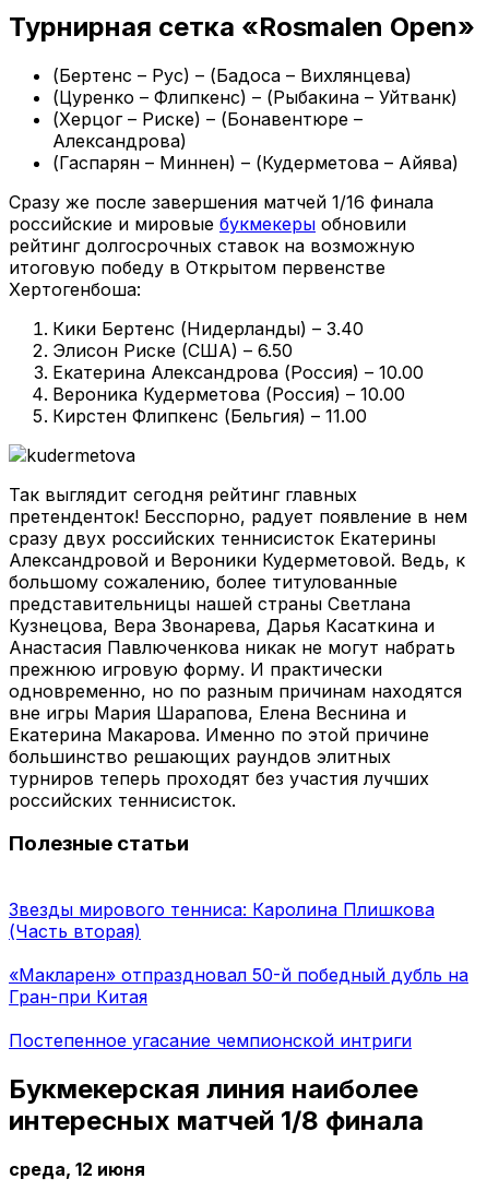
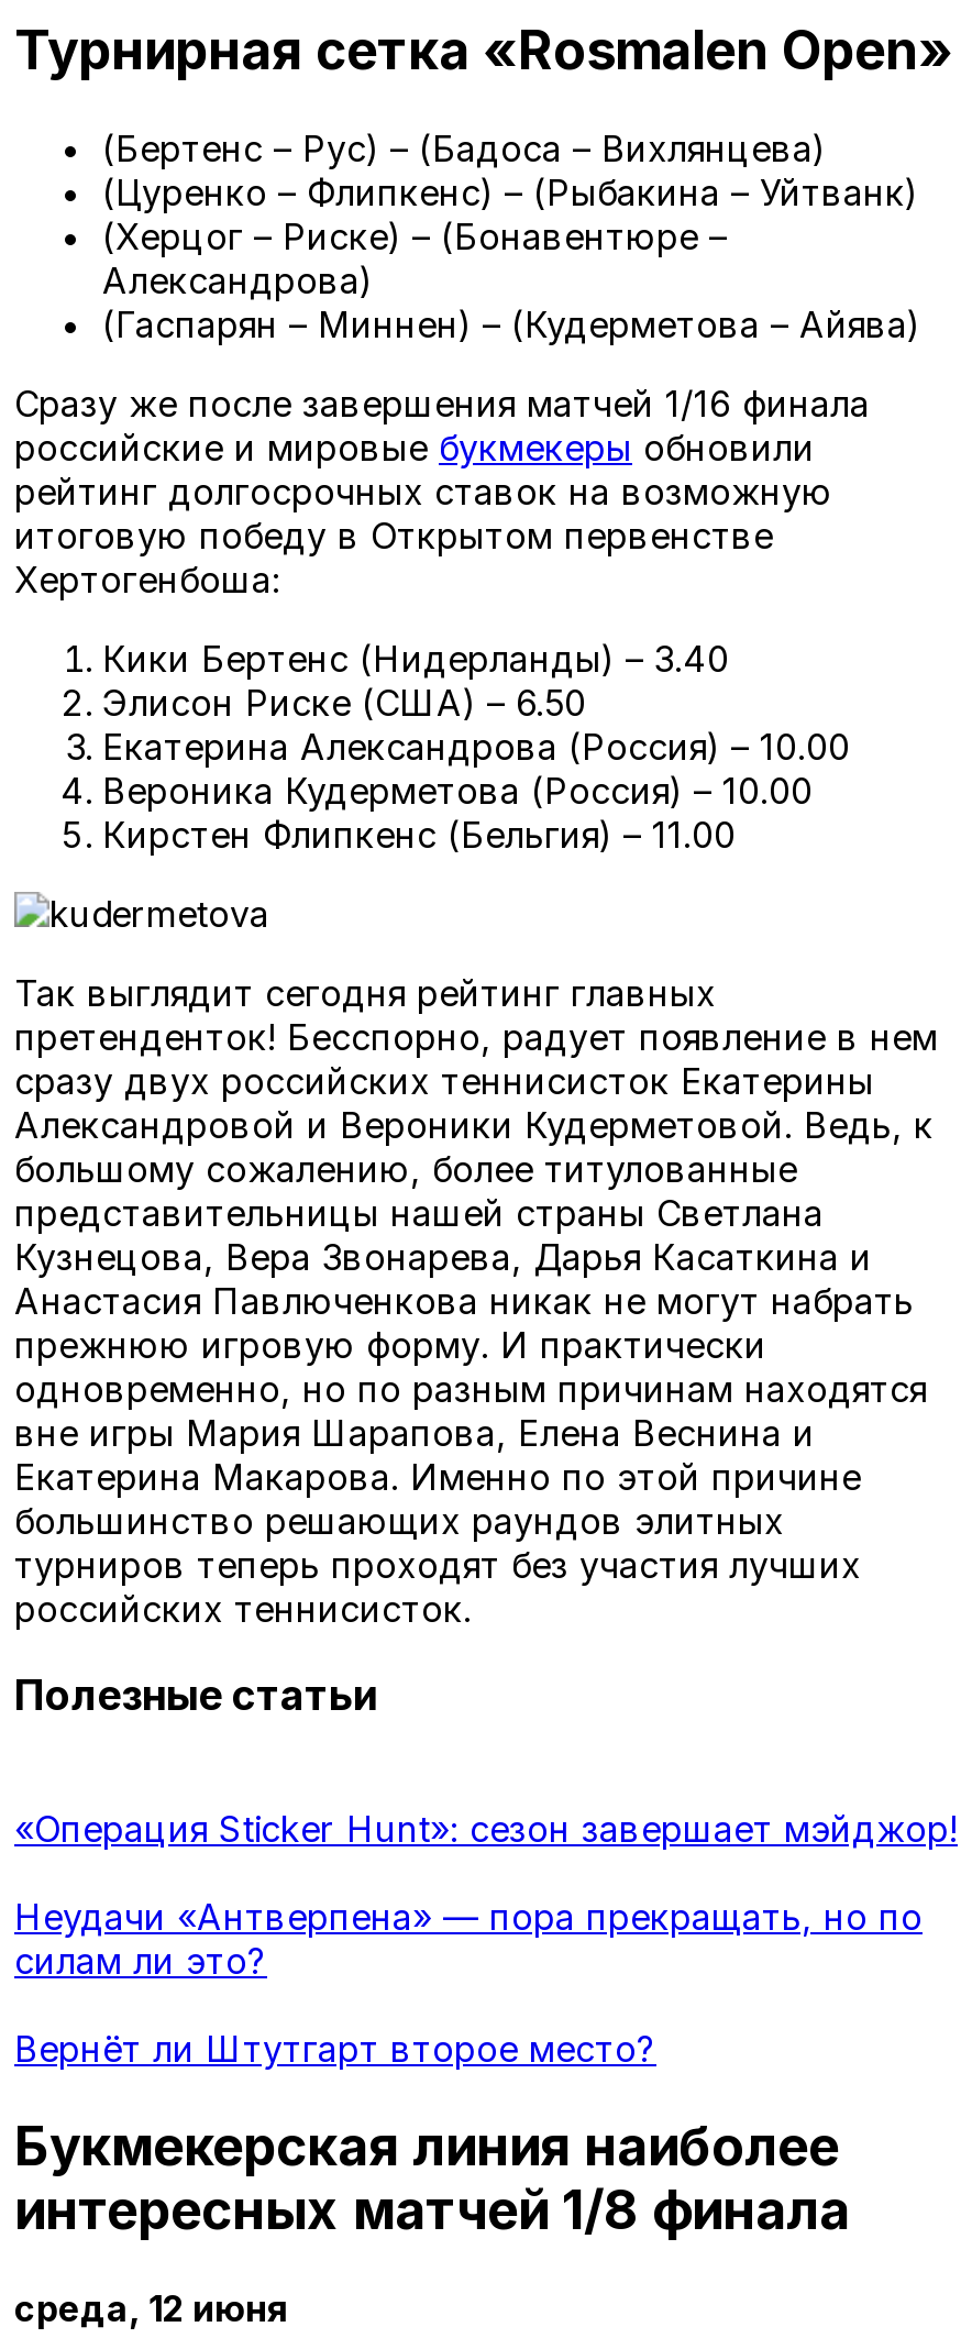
[9,899,435,942] Звезды мирового тенниса: Каролина Плишкова | (Часть вторая) -> [14,1807,958,1851] «Операция Sticker Hunt»: сезон завершает мэйджор!
[9,964,468,1008] «Макларен» отпраздновал 50-й победный дубль на | Гран-при Китая -> [14,1895,923,1983] Неудачи «Антверпена» — пора прекращать, но по | силам ли это?
[9,1030,412,1051] Постепенное угасание чемпионской интриги -> [14,2027,656,2071] Вернёт ли Штутгарт второе место?

